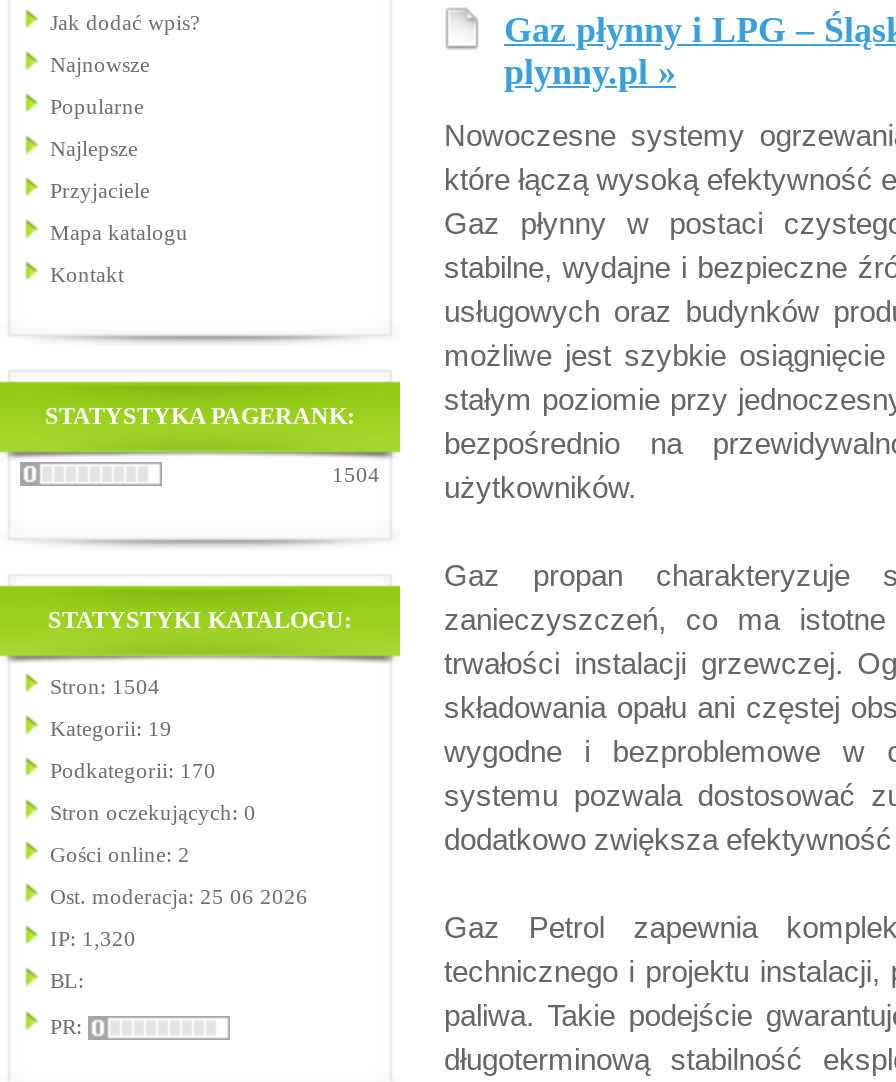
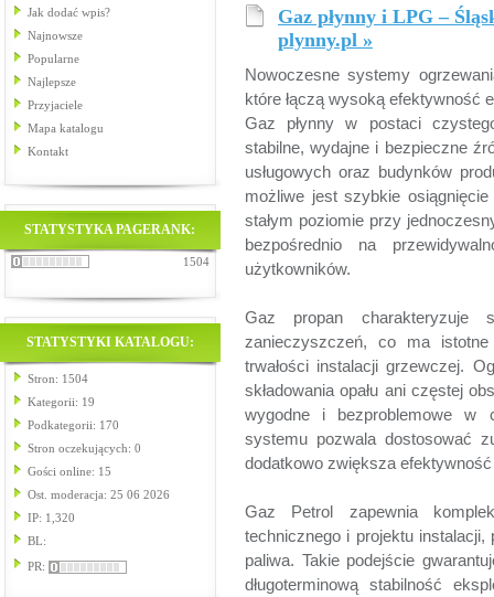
[50,842,190,866] Gości online: 2 -> [28,465,111,478] Gości online: 15

